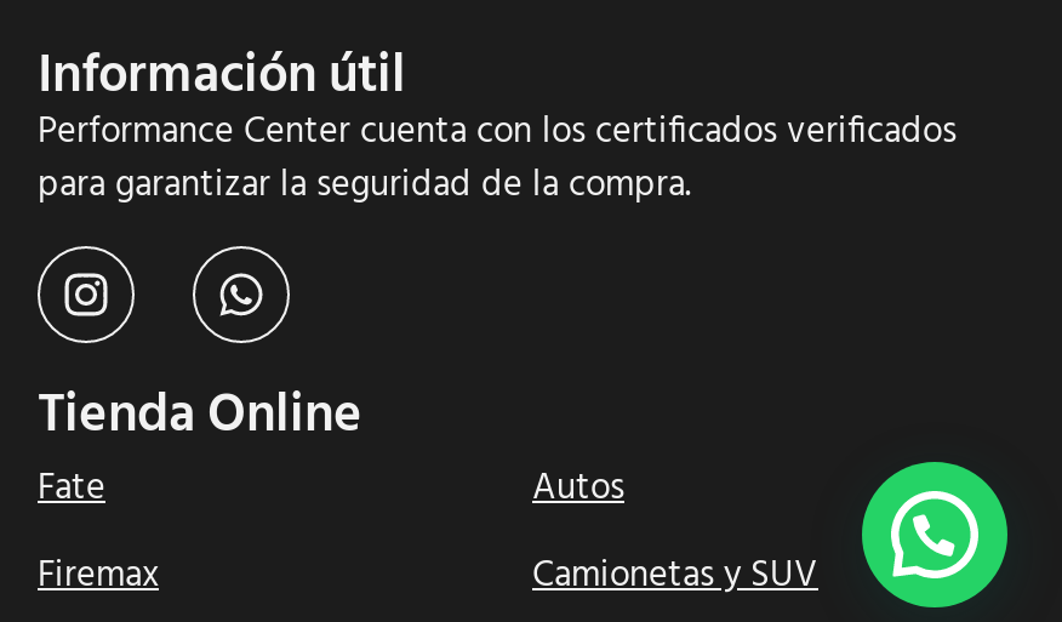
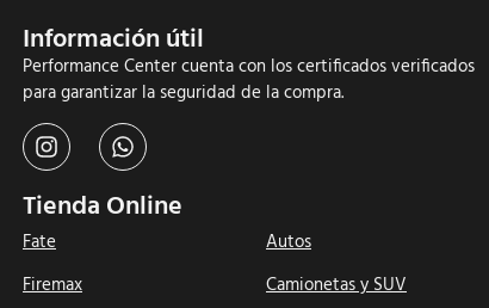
[860,458,1010,611] [image] -> none

